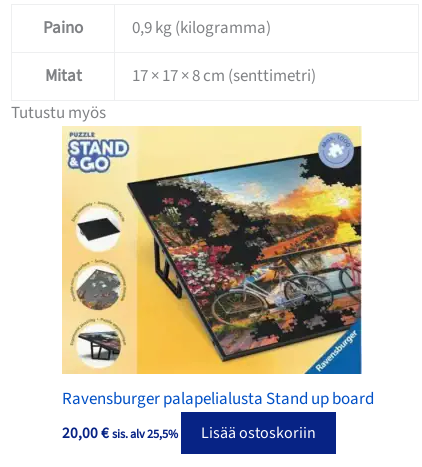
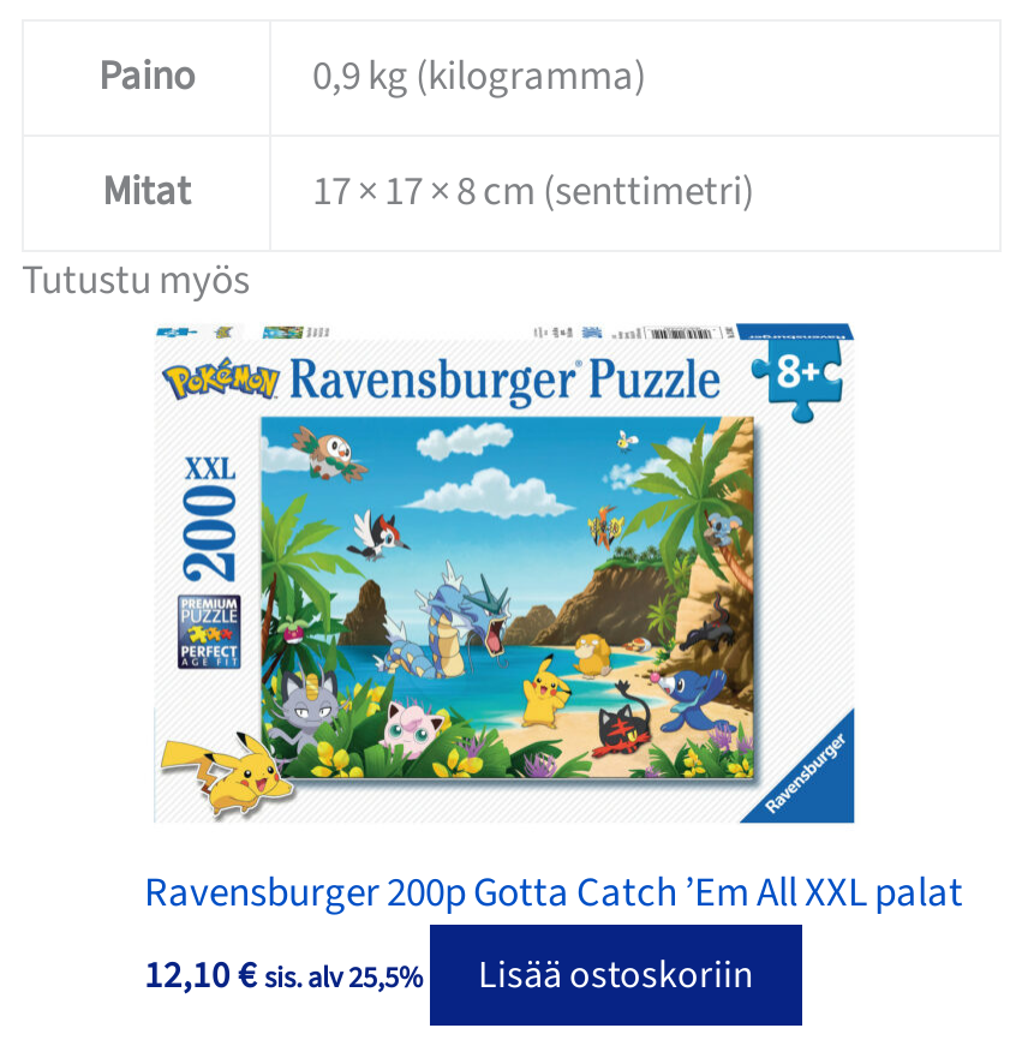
[61,125,374,444] [image] | Ravensburger palapelialusta Stand up board | 20,00 € sis. alv 25,5% -> [144,316,963,1002] [image] | Ravensburger 200p Gotta Catch ’Em All XXL palat | 12,10 € sis. alv 25,5%

